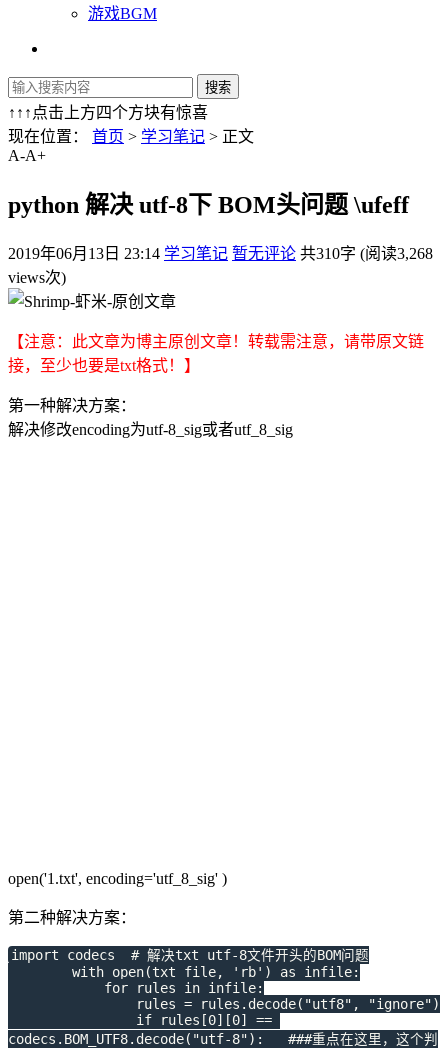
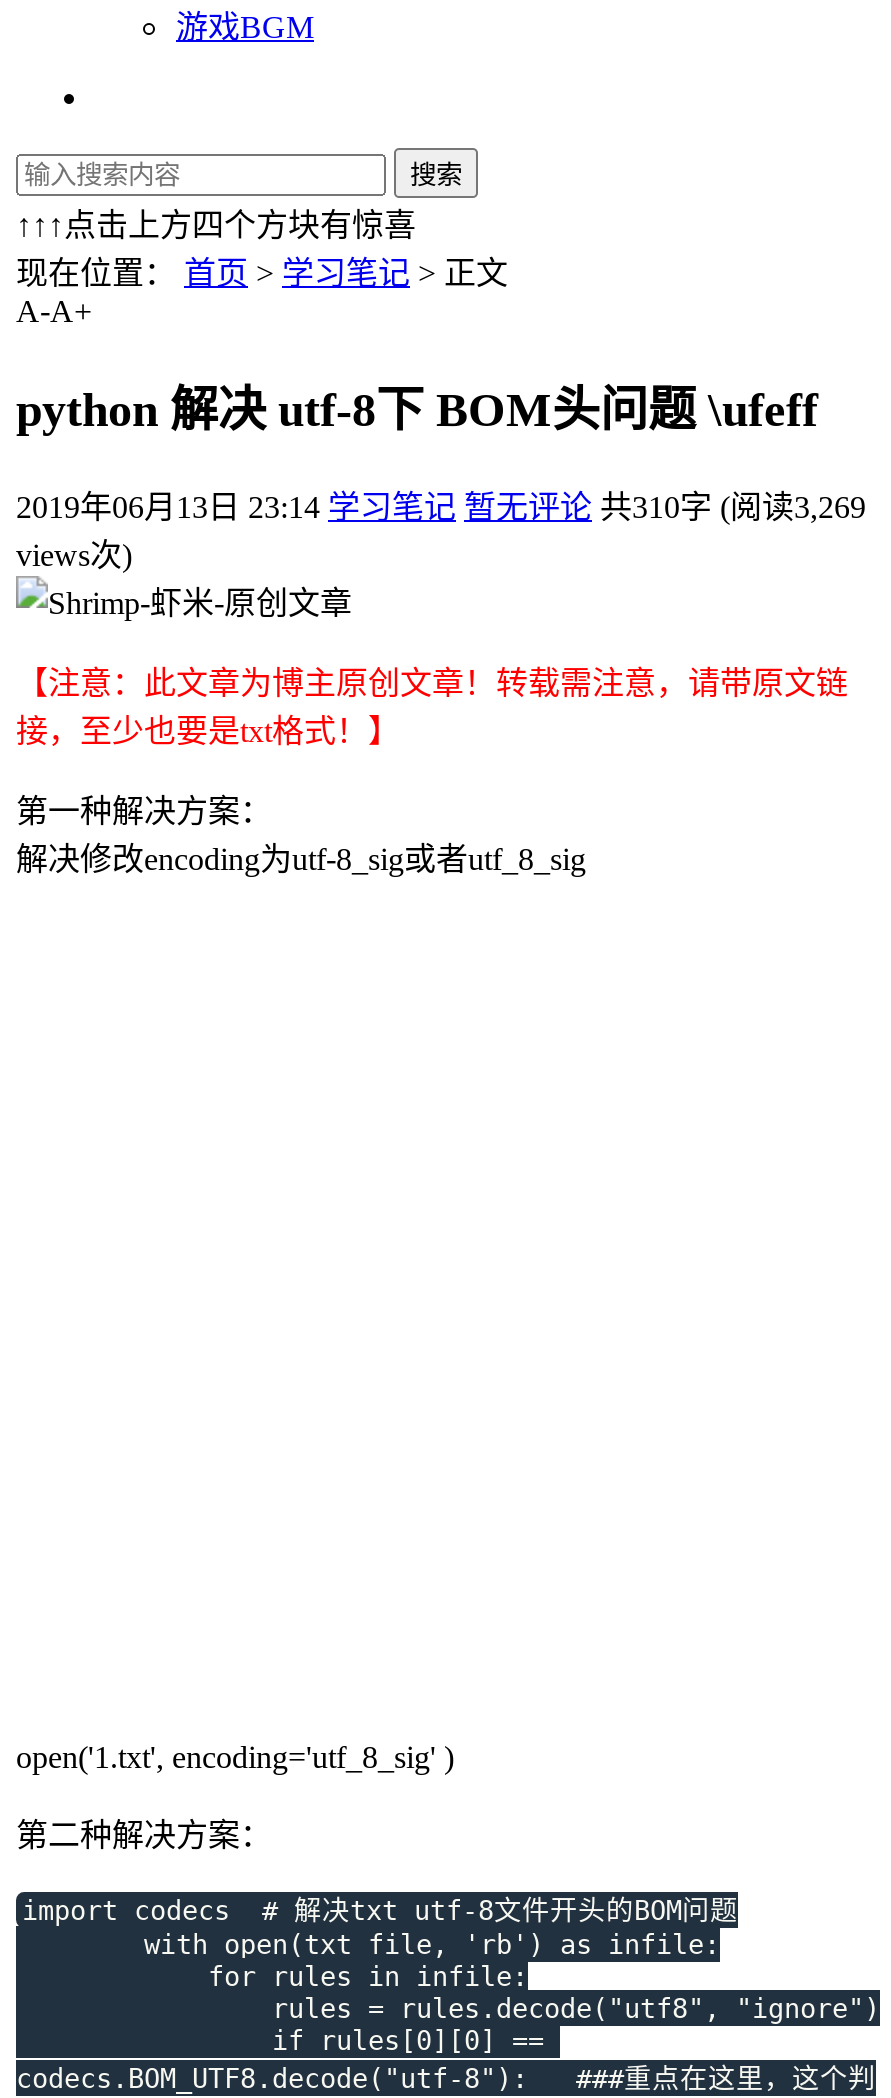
[8,245,433,262] 2019年06月13日 23:14 学习笔记 暂无评论 共310字 (阅读3,268 -> [16,490,866,524] 2019年06月13日 23:14 学习笔记 暂无评论 共310字 (阅读3,269

